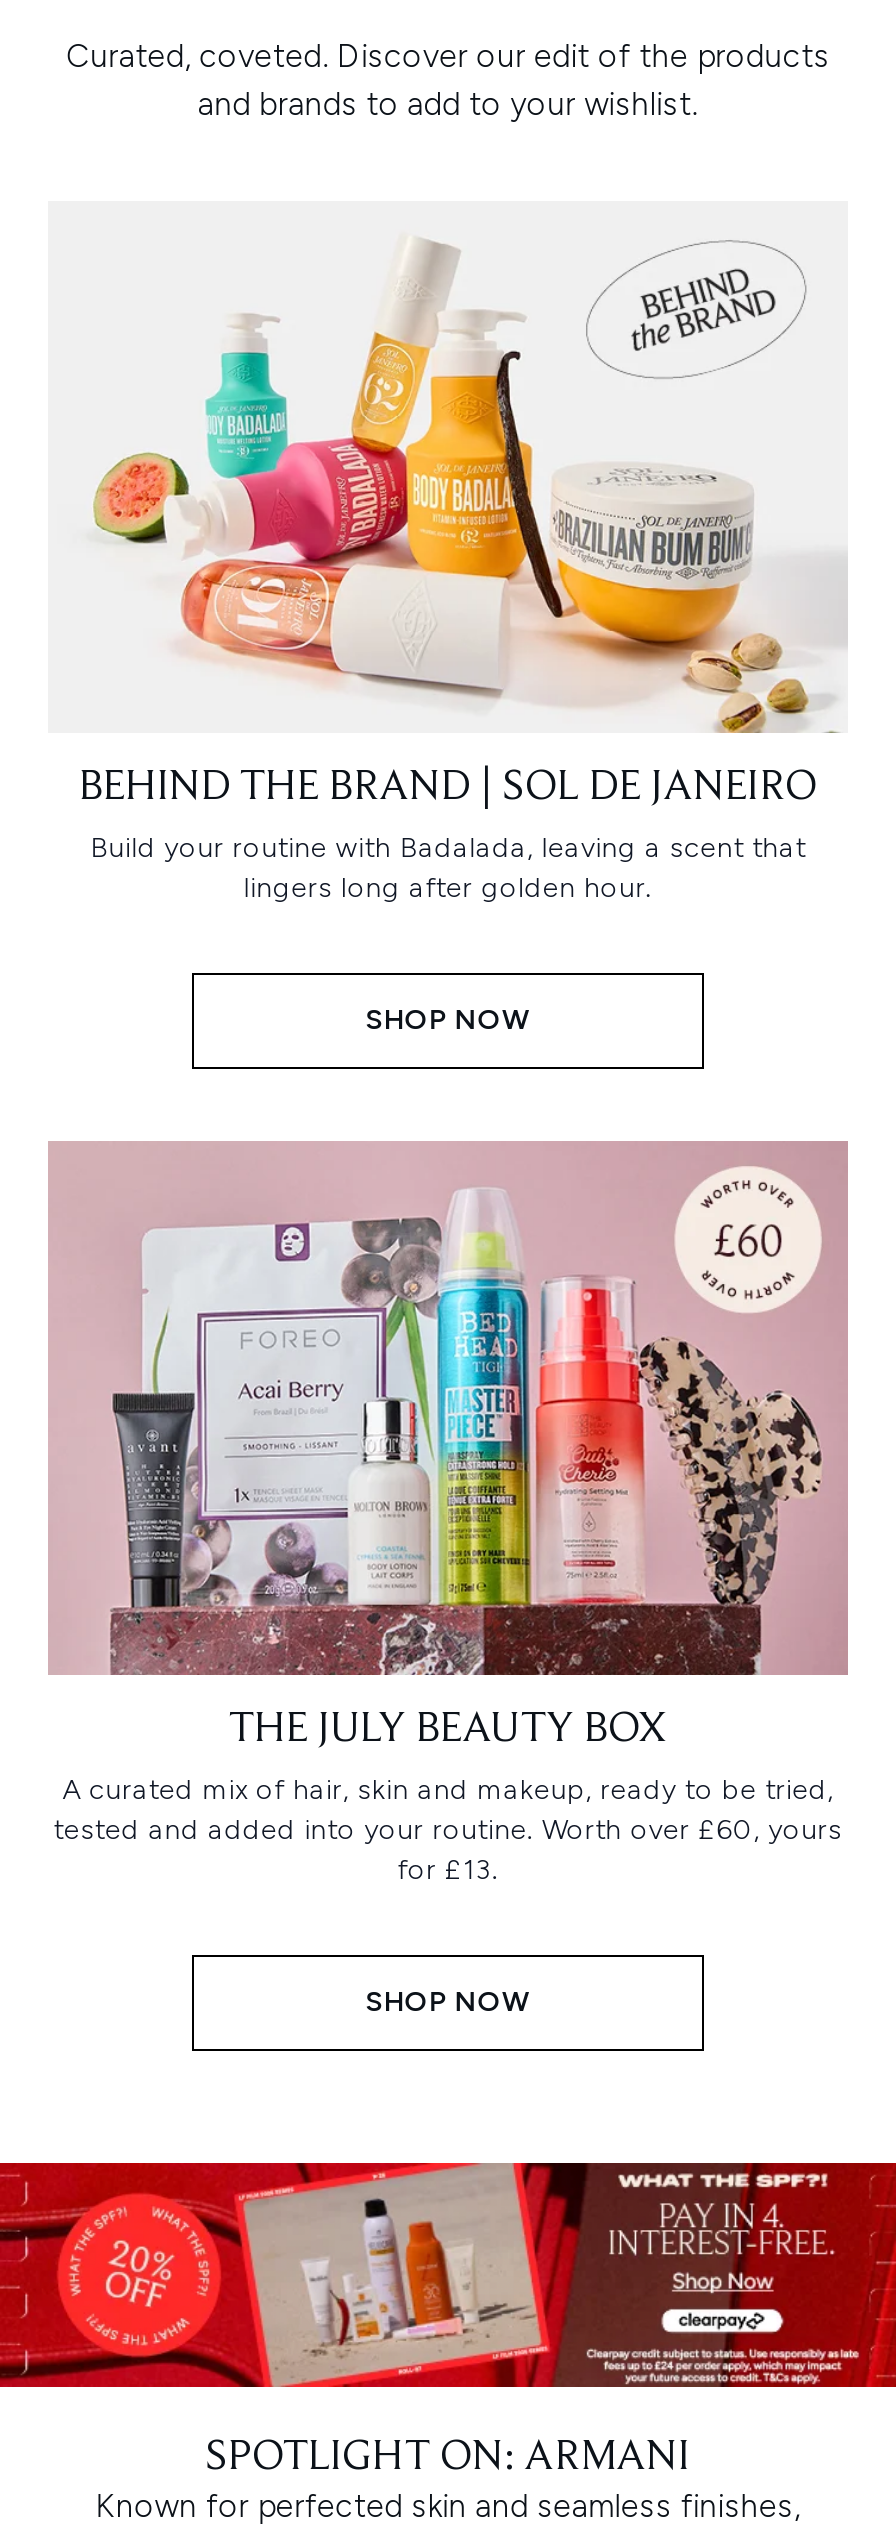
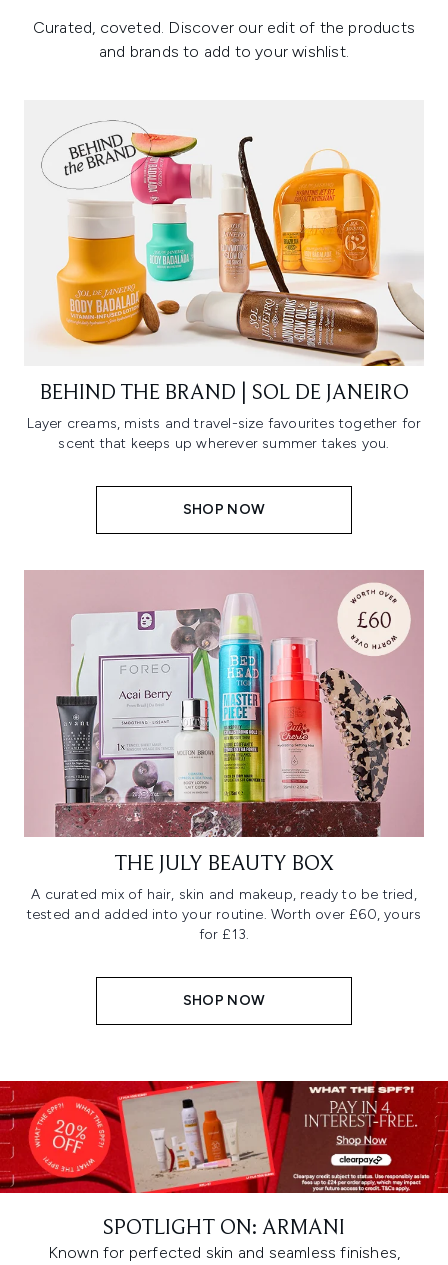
[92,241,848,733] [image] -> [41,120,425,367] [image]
[90,831,806,905] Build your routine with Badalada, leaving a scent that | lingers long after golden hour. -> [27,415,421,452] Layer creams, mists and travel-size favourites together for | scent that keeps up wherever summer takes you.

